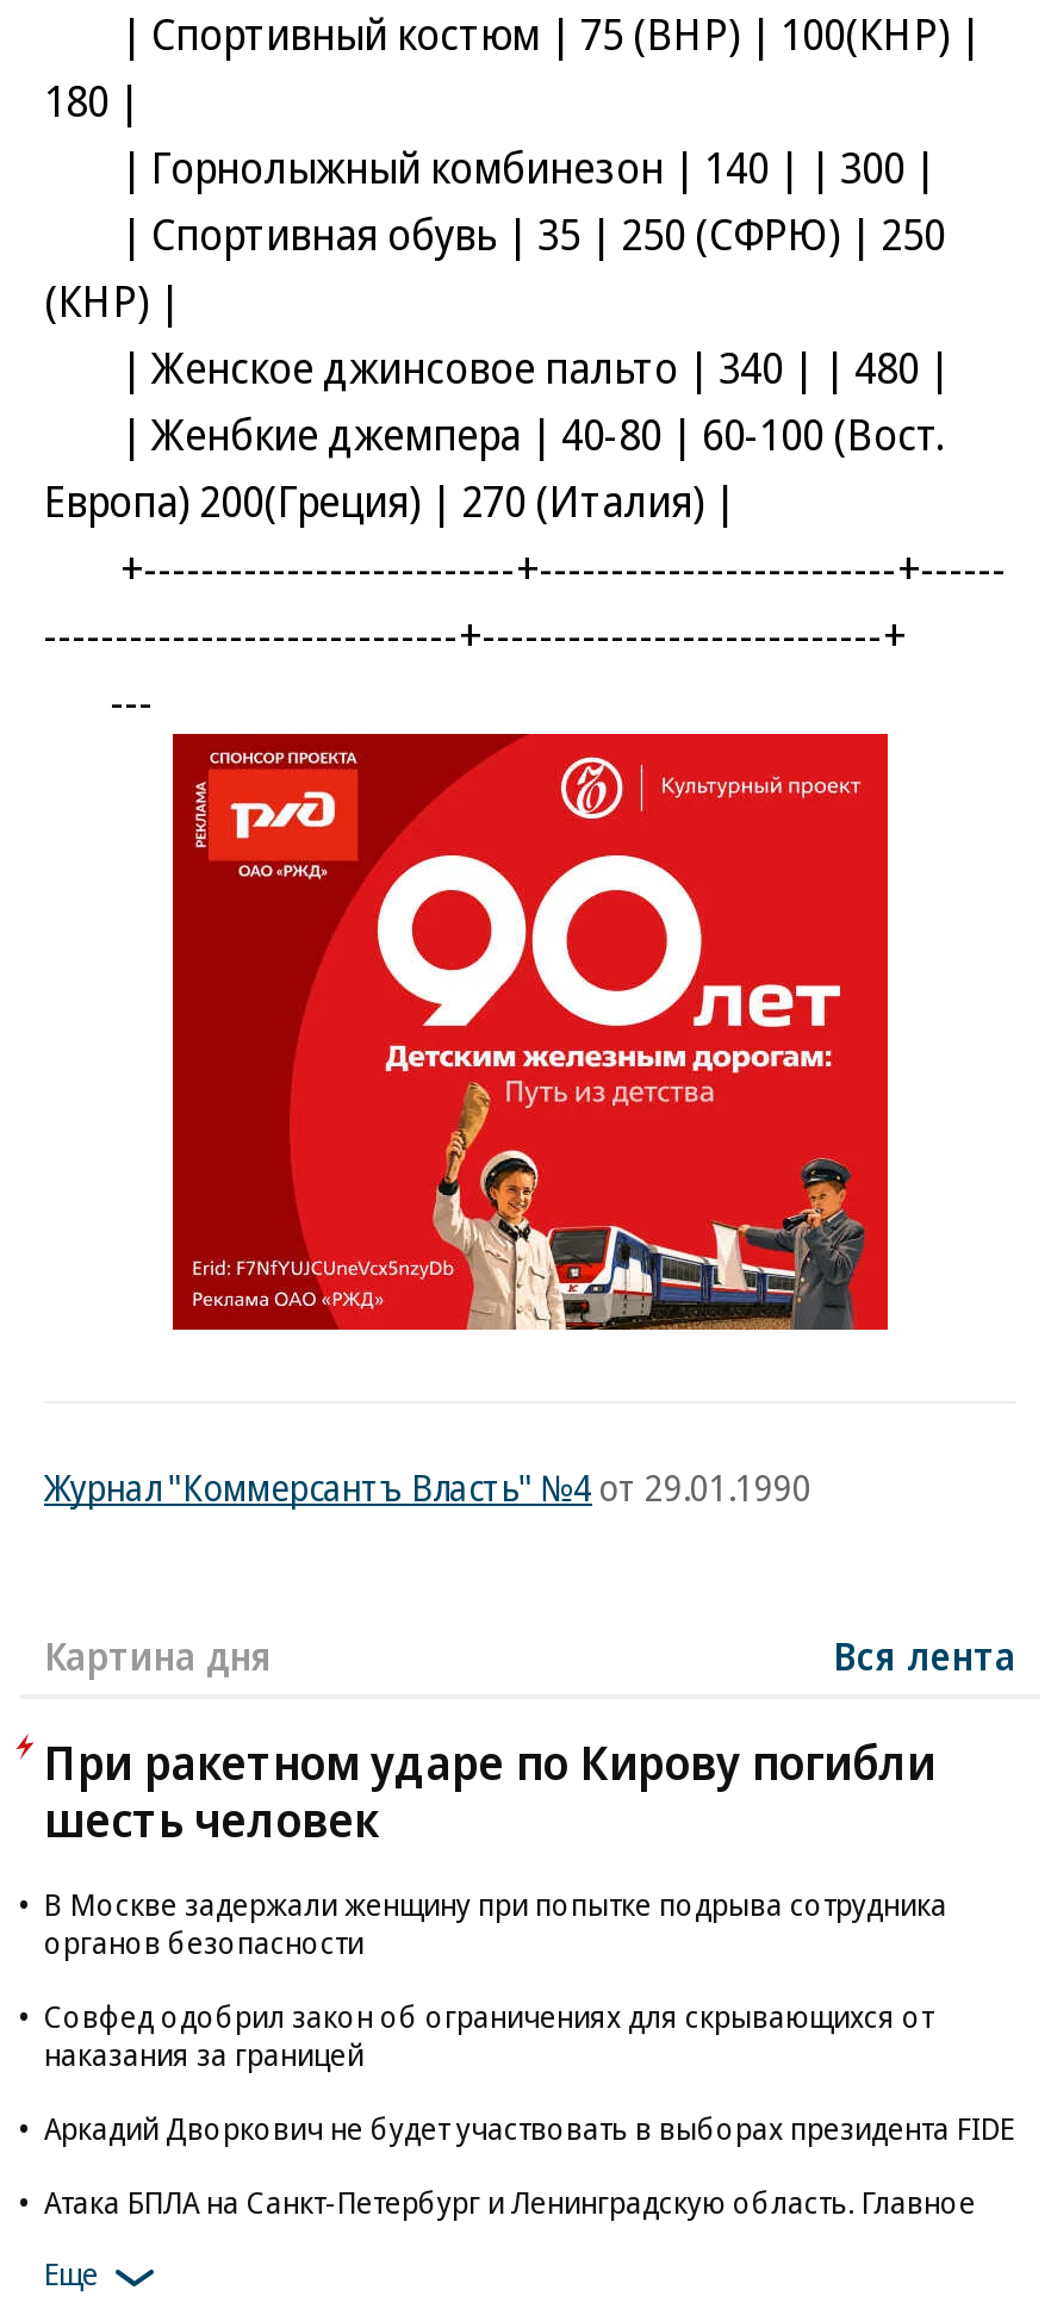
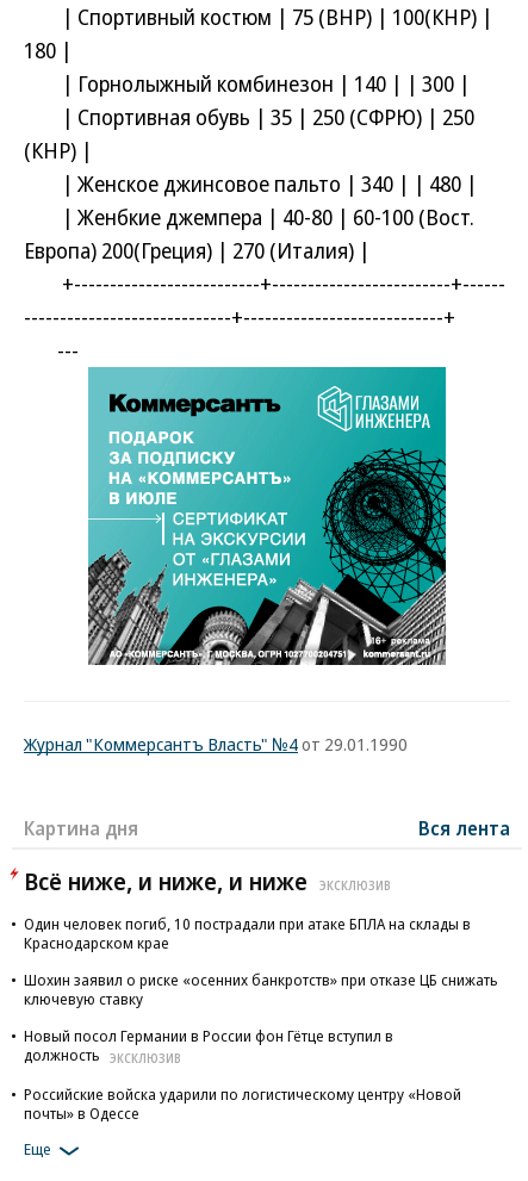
[170,732,890,1332] [image] -> [87,366,447,666] [image]
[44,1730,935,1852] При ракетном ударе по Кирову погибли | шесть человек -> [24,865,391,897] Всё ниже, и ниже, и ниже | ЭКСКЛЮЗИВ
[44,1883,947,1964] В Москве задержали женщину при попытке подрыва сотрудника | органов безопасности -> [24,913,471,953] Один человек погиб, 10 пострадали при атаке БПЛА на склады в | Краснодарском крае
[44,1994,933,2076] Совфед одобрил закон об ограничениях для скрывающихся от | наказания за границей -> [24,969,498,1009] Шохин заявил о риске «осенних банкротств» при отказе ЦБ снижать | ключевую ставку
[44,2106,1014,2149] Аркадий Дворкович не будет участвовать в выборах президента FIDE -> [24,1025,393,1066] Новый посол Германии в России фон Гётце вступил в | должность ЭКСКЛЮЗИВ
[44,2180,976,2223] Атака БПЛА на Санкт-Петербург и Ленинградскую область. Главное -> [24,1083,461,1123] Российские войска ударили по логистическому центру «Новой | почты» в Одессе

